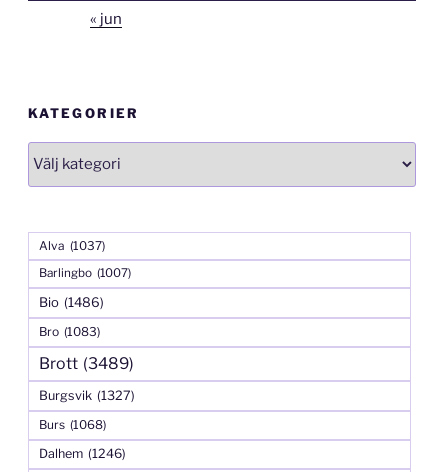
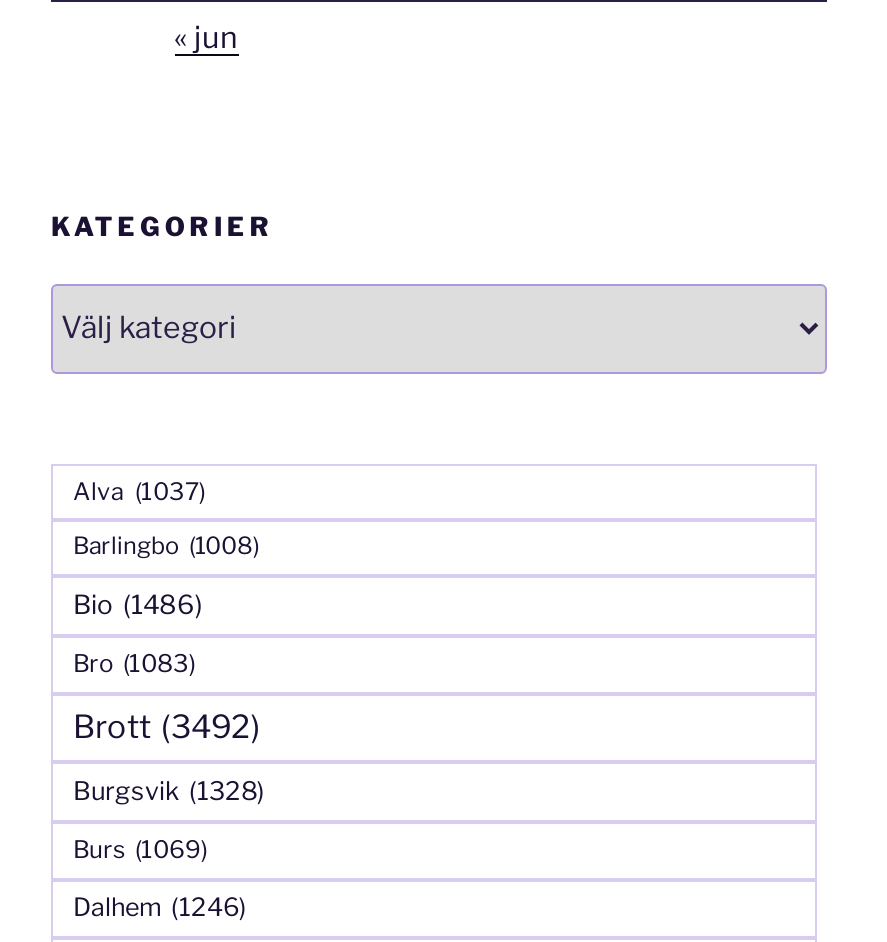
[39,266,131,280] Barlingbo (1007) -> [73,531,259,559] Barlingbo (1008)
[39,354,134,373] Brott (3489) -> [73,707,261,745] Brott (3492)
[39,388,135,403] Burgsvik (1327) -> [73,775,265,805] Burgsvik (1328)
[39,417,106,432] Burs (1068) -> [73,833,207,863] Burs (1069)

